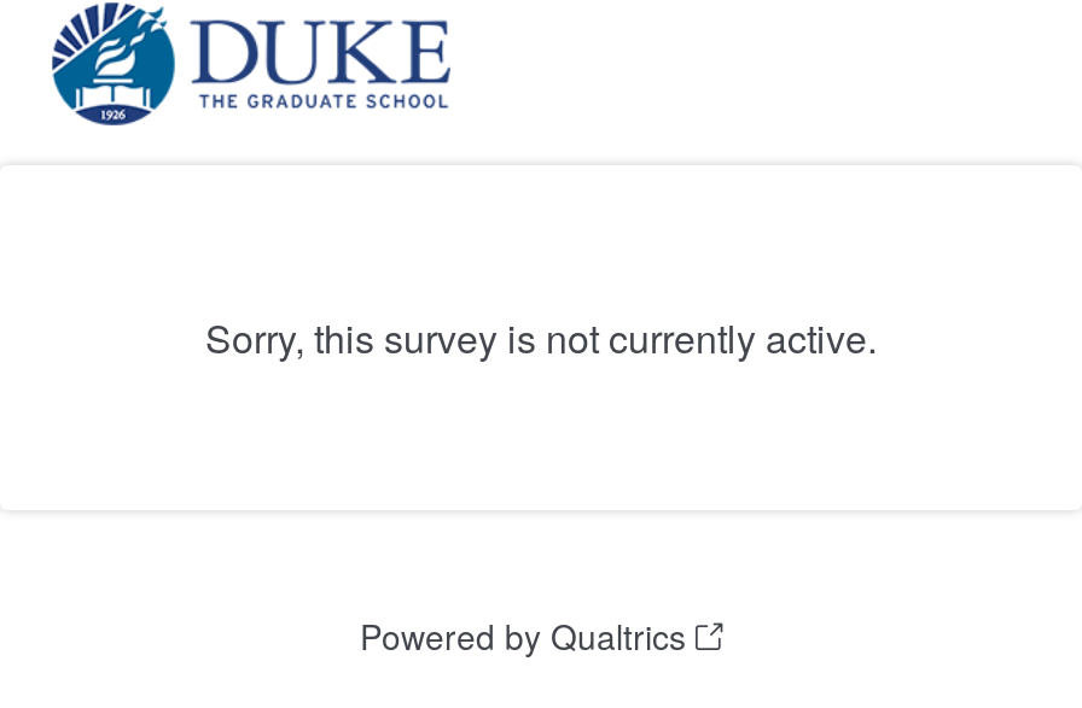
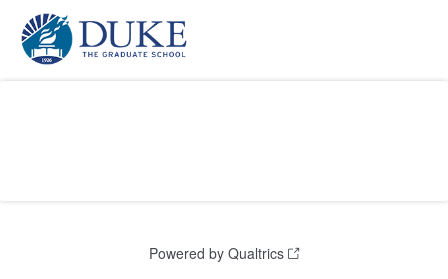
[205,310,877,365] Sorry, this survey is not currently active. -> none

